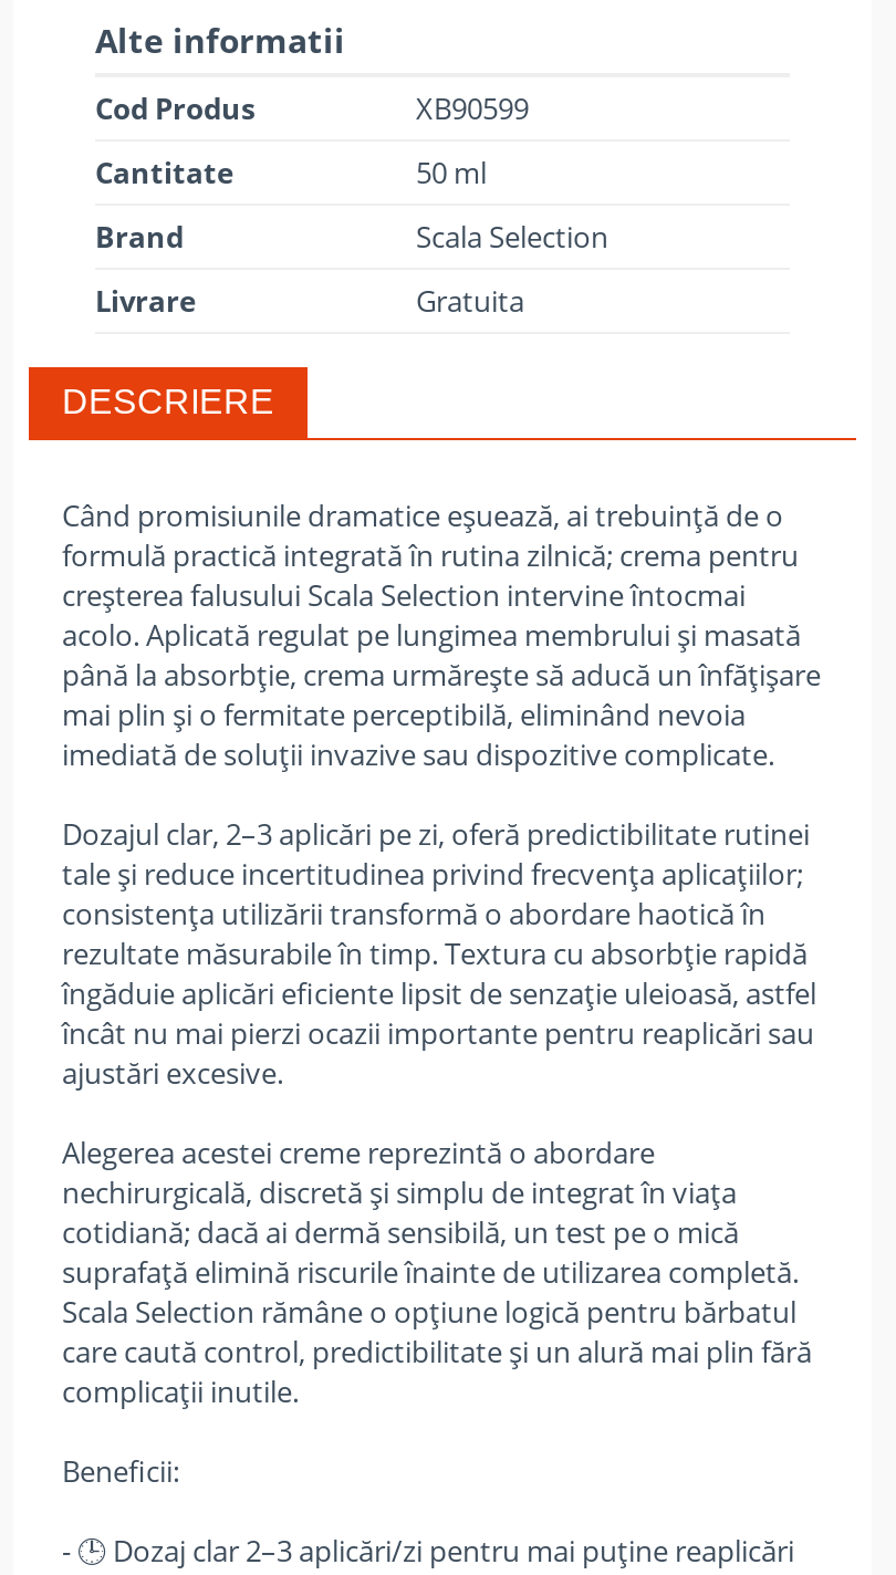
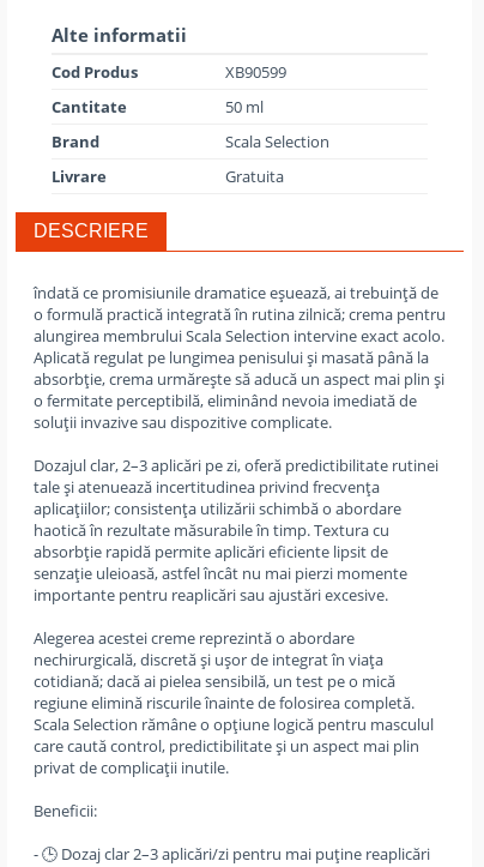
[62,496,821,774] Când promisiunile dramatice eșuează, ai trebuință de o | formulă practică integrată în rutina zilnică; crema pentru | creșterea falusului Scala Selection intervine întocmai | acolo. Aplicată regulat pe lungimea membrului și masată | până la absorbție, crema urmărește să aducă un înfățișare | mai plin și o fermitate perceptibilă, eliminând nevoia | imediată de soluții invazive sau dispozitive complicate. -> [34,282,446,433] îndată ce promisiunile dramatice eșuează, ai trebuință de | o formulă practică integrată în rutina zilnică; crema pentru | alungirea membrului Scala Selection intervine exact acolo. | Aplicată regulat pe lungimea penisului și masată până la | absorbție, crema urmărește să aducă un aspect mai plin și | o fermitate perceptibilă, eliminând nevoia imediată de | soluții invazive sau dispozitive complicate.
[62,854,816,1093] tale și reduce incertitudinea privind frecvența aplicațiilor; | consistența utilizării transformă o abordare haotică în | rezultate măsurabile în timp. Textura cu absorbție rapidă | îngăduie aplicări eficiente lipsit de senzație uleioasă, astfel | încât nu mai pierzi ocazii importante pentru reaplicări sau | ajustări excesive. -> [34,476,407,606] tale și atenuează incertitudinea privind frecvența | aplicațiilor; consistența utilizării schimbă o abordare | haotică în rezultate măsurabile în timp. Textura cu | absorbție rapidă permite aplicări eficiente lipsit de | senzație uleioasă, astfel încât nu mai pierzi momente | importante pentru reaplicări sau ajustări excesive.
[62,1172,812,1411] nechirurgicală, discretă și simplu de integrat în viața | cotidiană; dacă ai dermă sensibilă, un test pe o mică | suprafață elimină riscurile înainte de utilizarea completă. | Scala Selection rămâne o opțiune logică pentru bărbatul | care caută control, predictibilitate și un alură mai plin fără | complicații inutile. -> [34,649,434,778] nechirurgicală, discretă și ușor de integrat în viața | cotidiană; dacă ai pielea sensibilă, un test pe o mică | regiune elimină riscurile înainte de folosirea completă. | Scala Selection rămâne o opțiune logică pentru masculul | care caută control, predictibilitate și un aspect mai plin | privat de complicații inutile.

